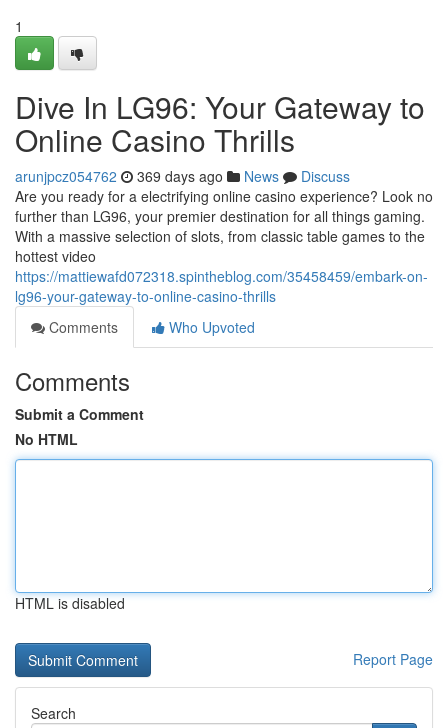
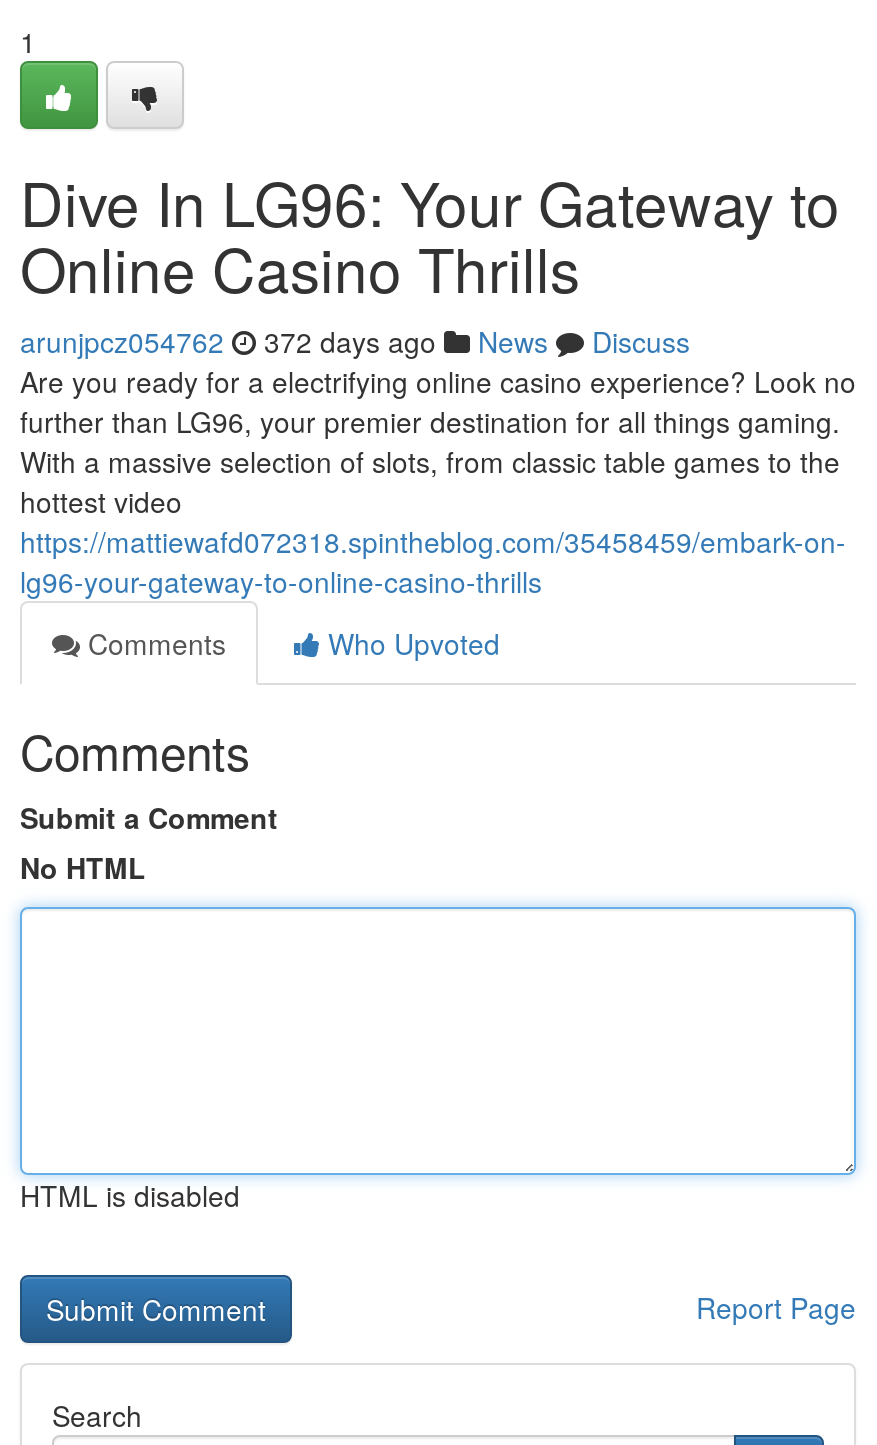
[15,166,350,186] arunjpcz054762 369 days ago News Discuss -> [20,321,690,361] arunjpcz054762 372 days ago News Discuss

